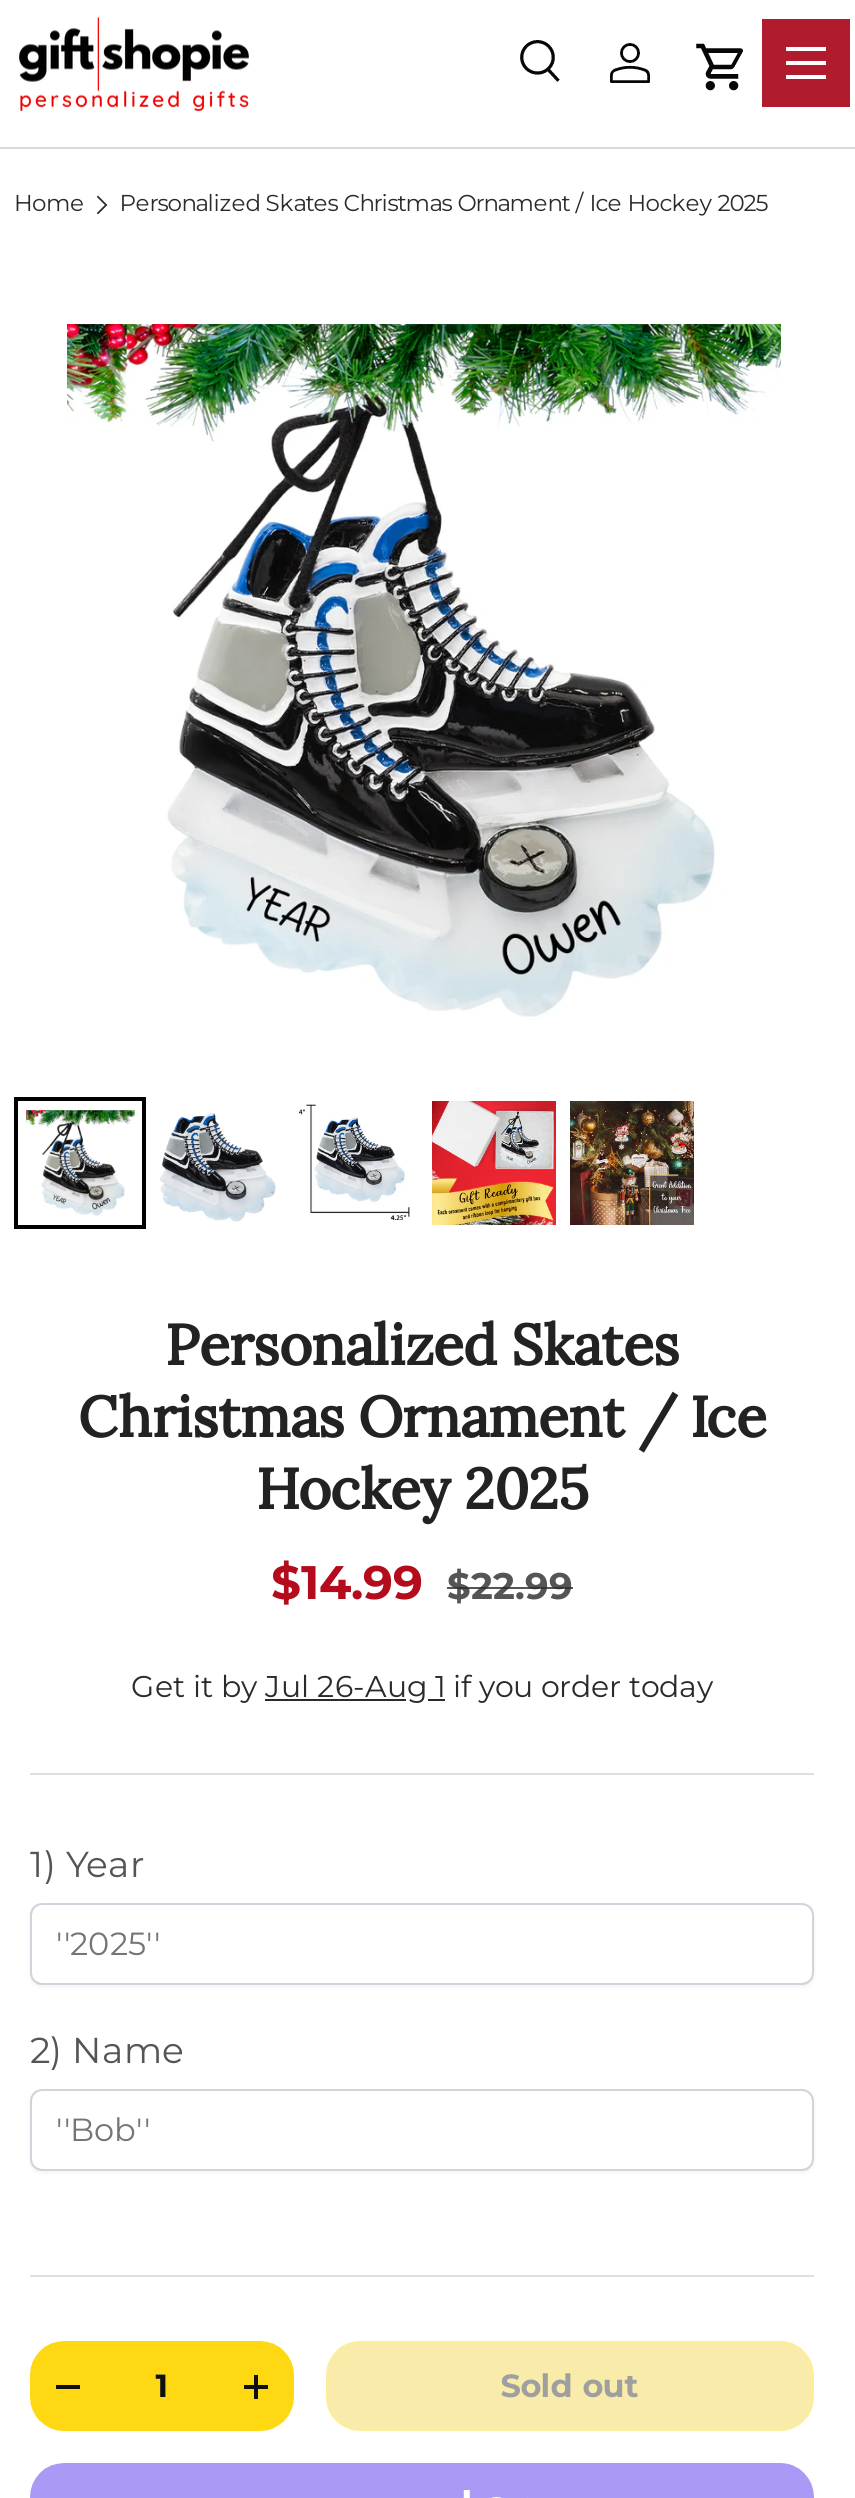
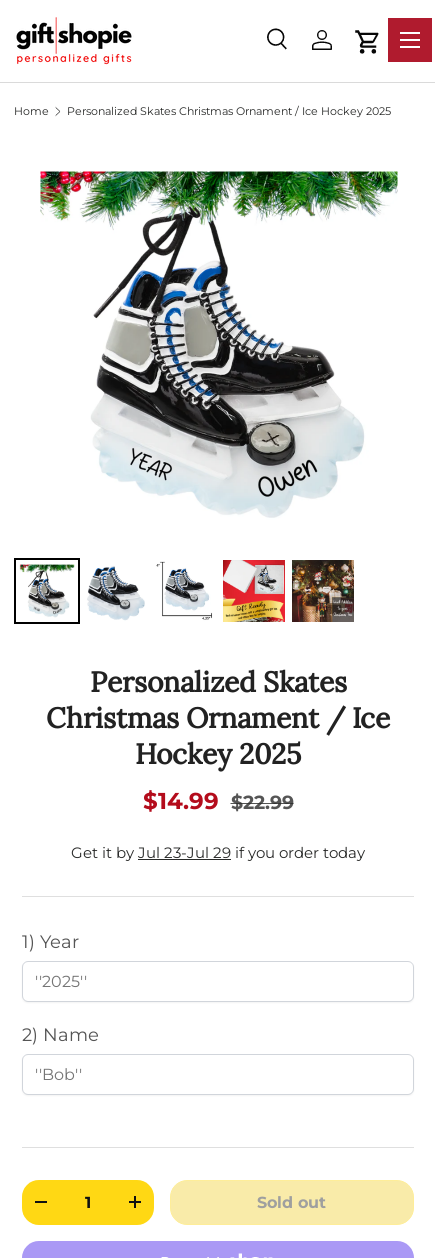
[131,1668,713,1706] Get it by Jul 26-Aug 1 if you order today -> [71,843,365,862] Get it by Jul 23-Jul 29 if you order today

